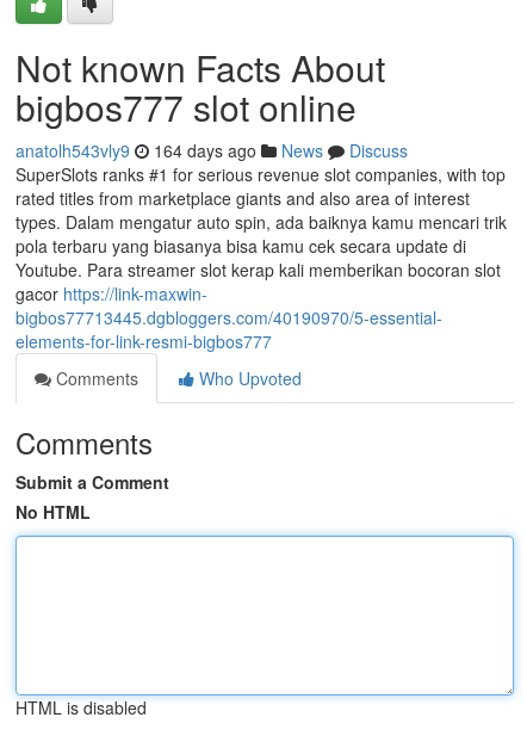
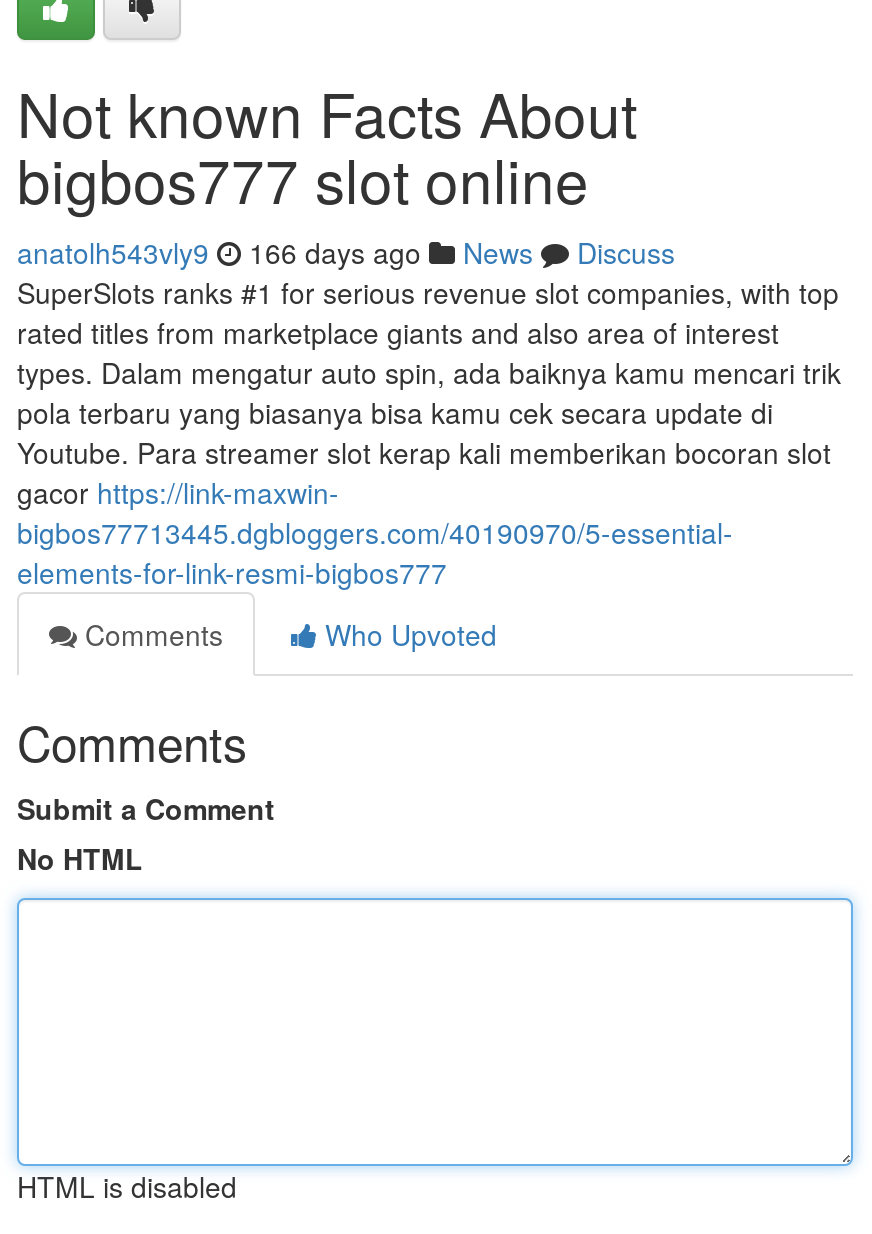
[15,138,408,162] anatolh543vly9 164 days ago News Discuss -> [17,232,675,272] anatolh543vly9 166 days ago News Discuss

